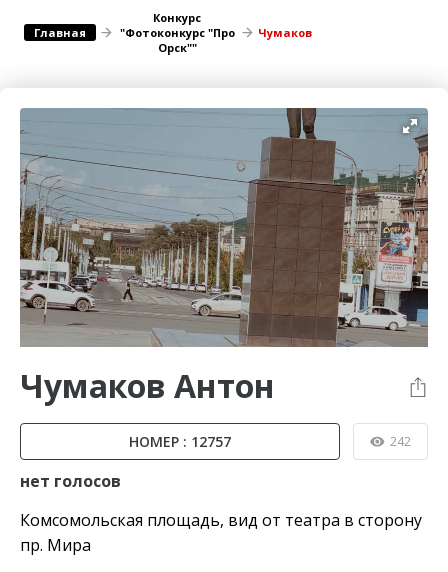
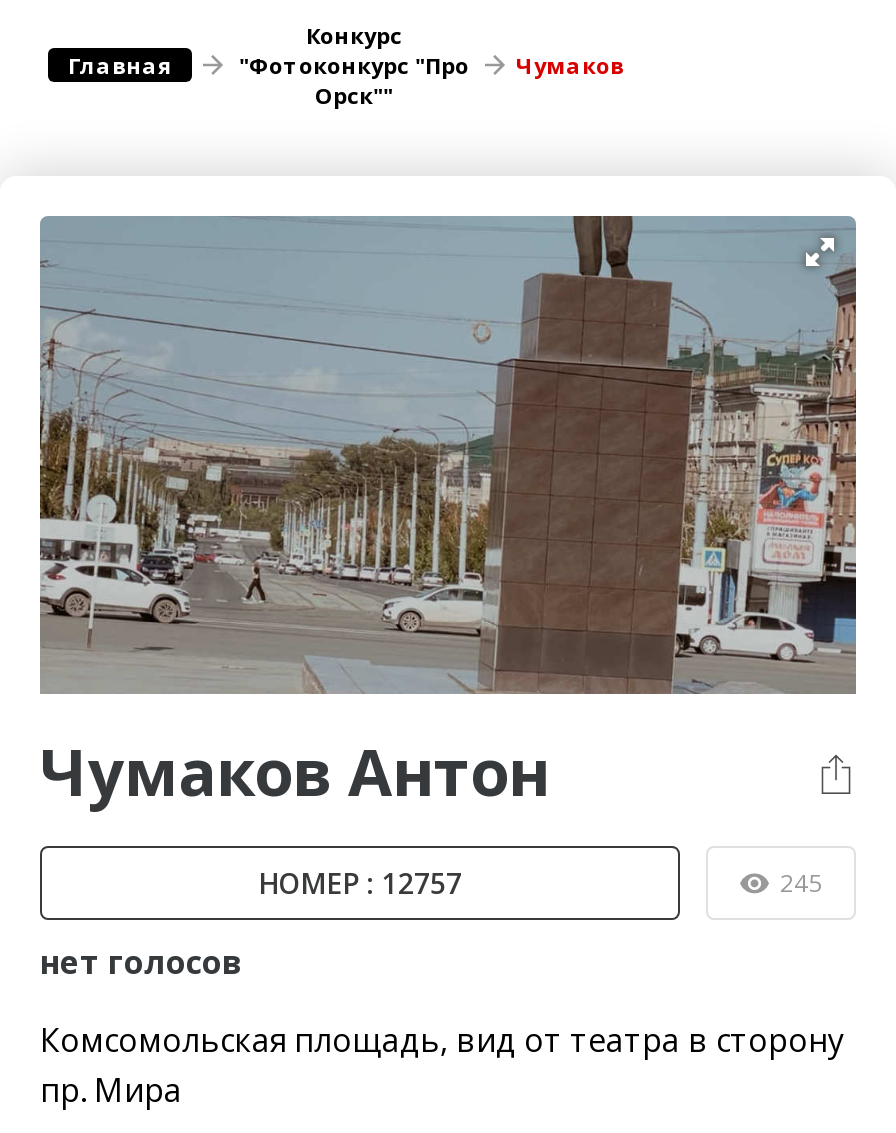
[390,433,411,450] 242 -> [780,866,822,900] 245

